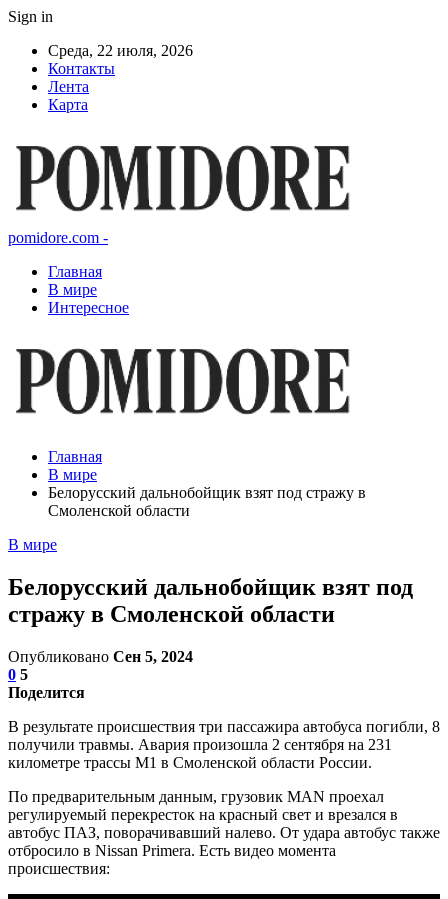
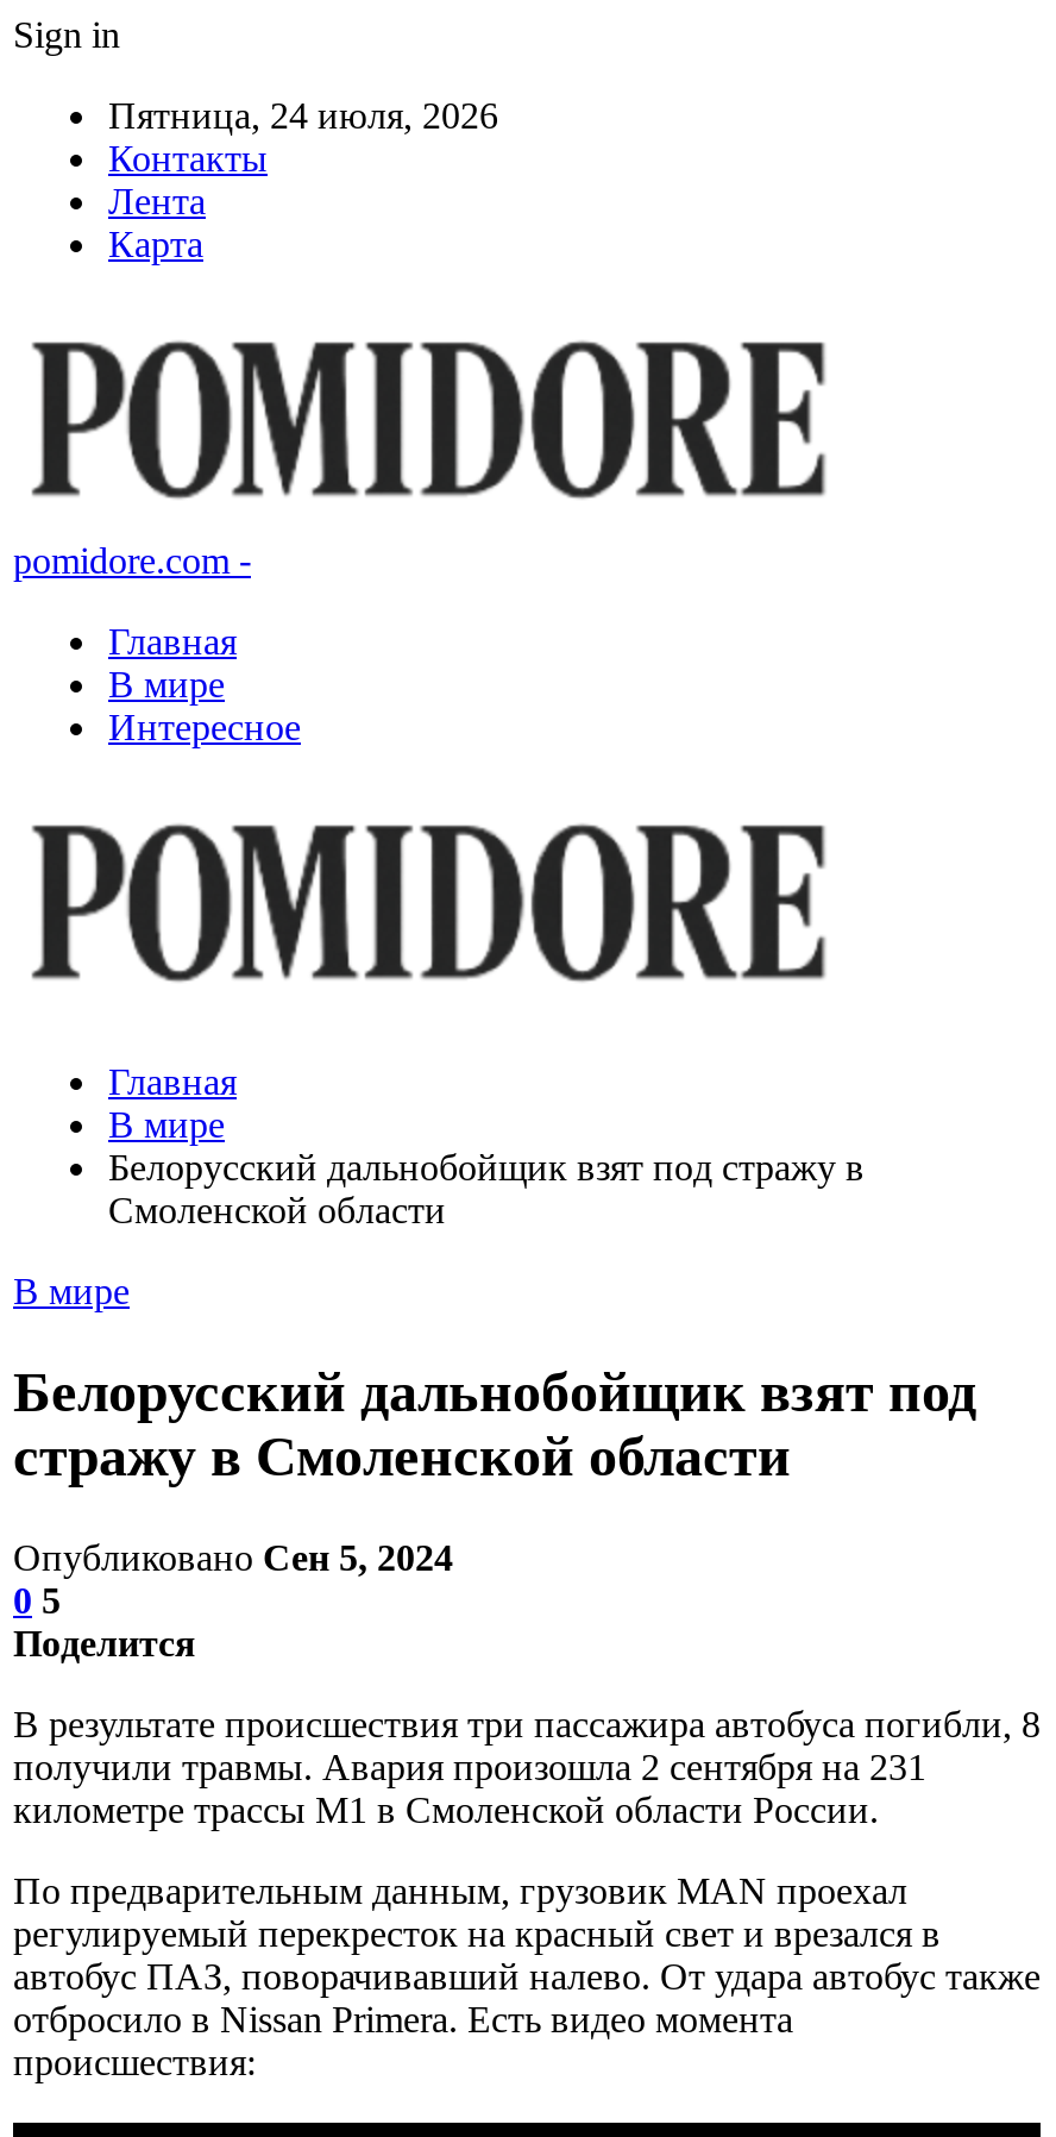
[48,42,193,59] Среда, 22 июля, 2026 -> [108,95,498,136] Пятница, 24 июля, 2026

